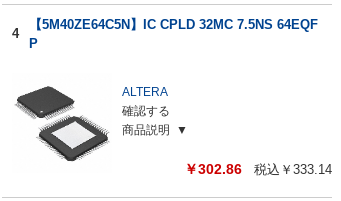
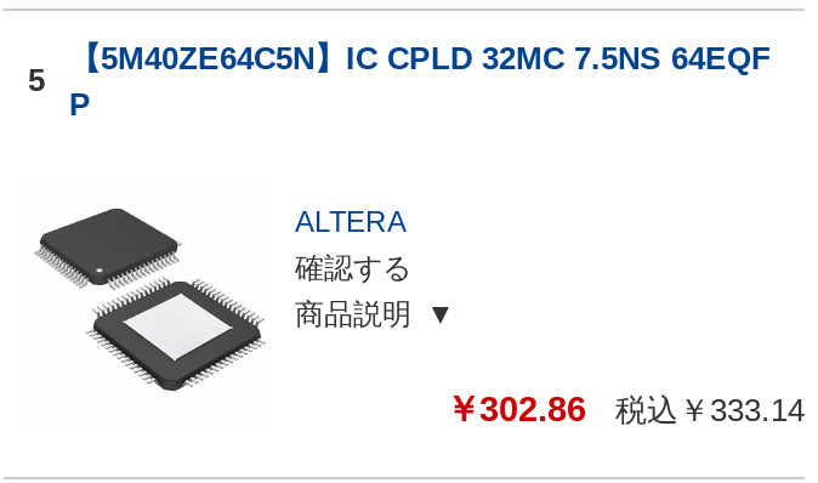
[12,26,19,41] 4 -> [28,62,45,98] 5

